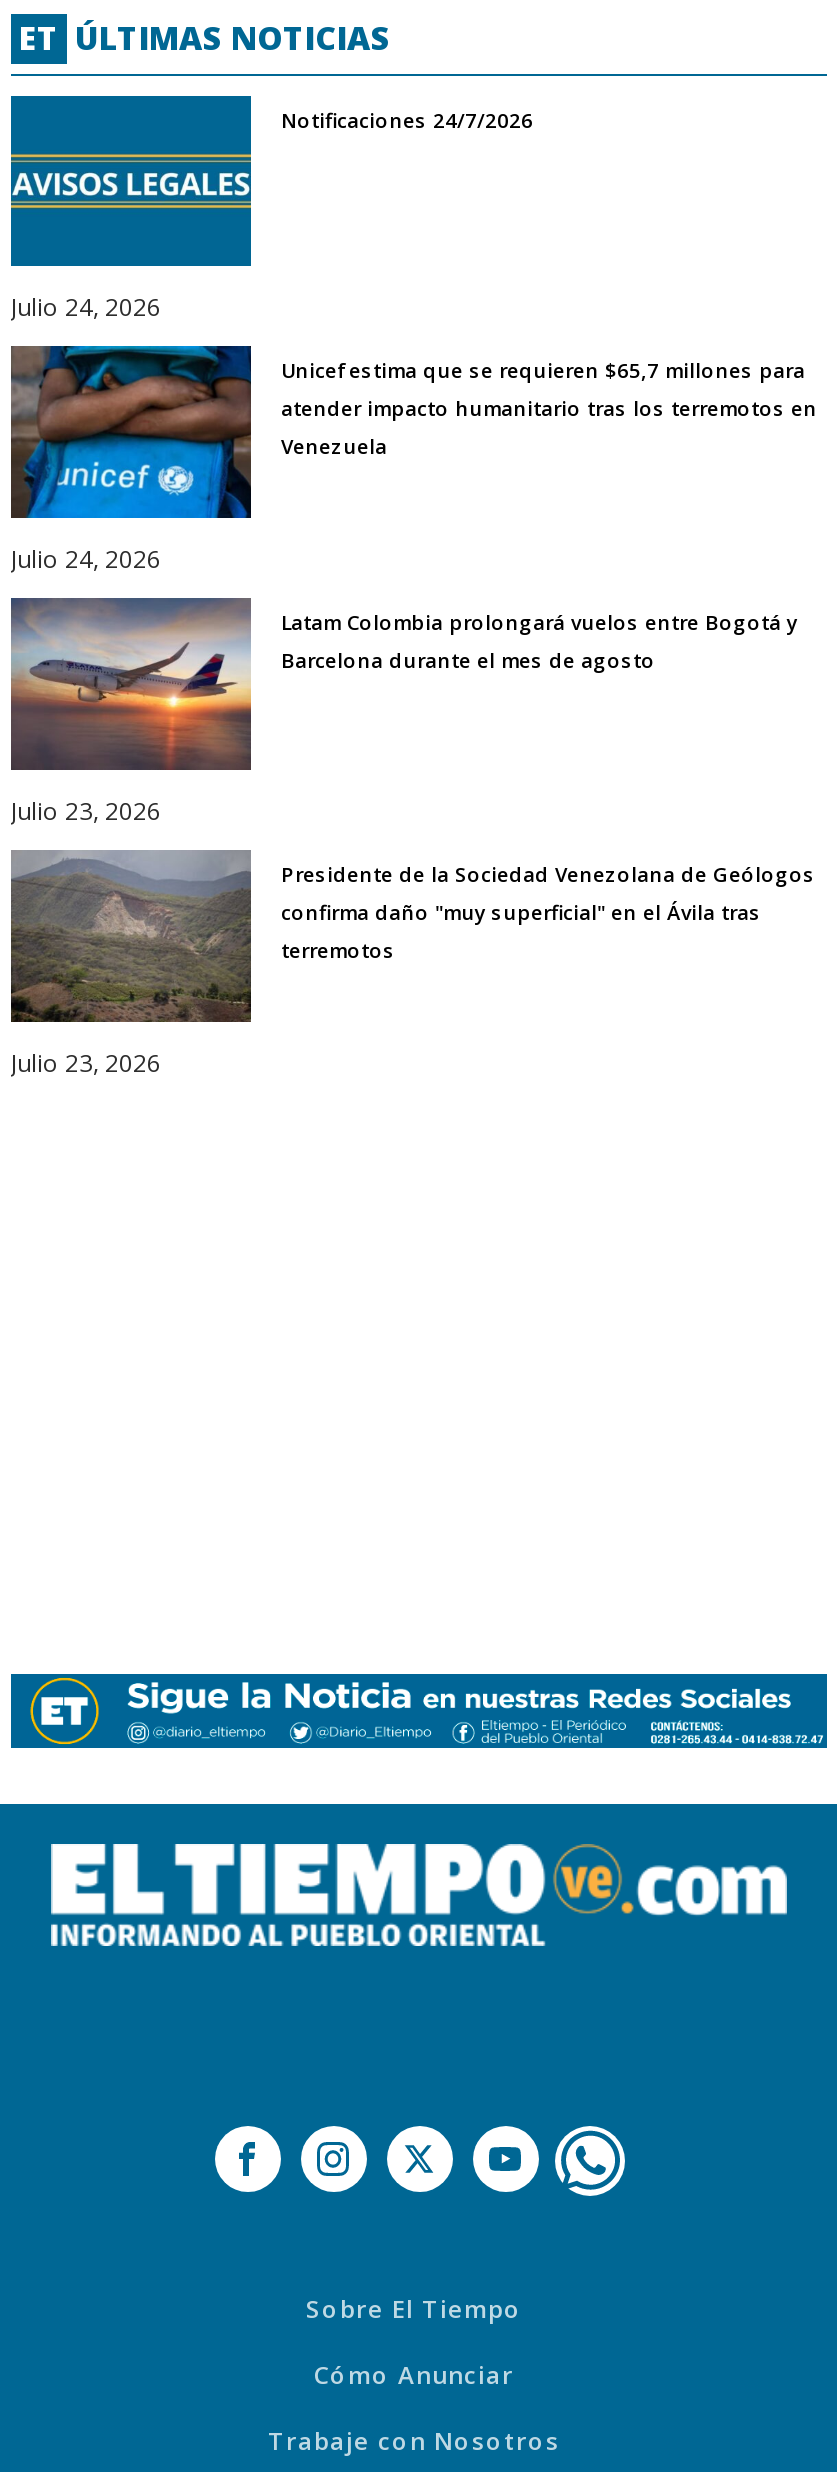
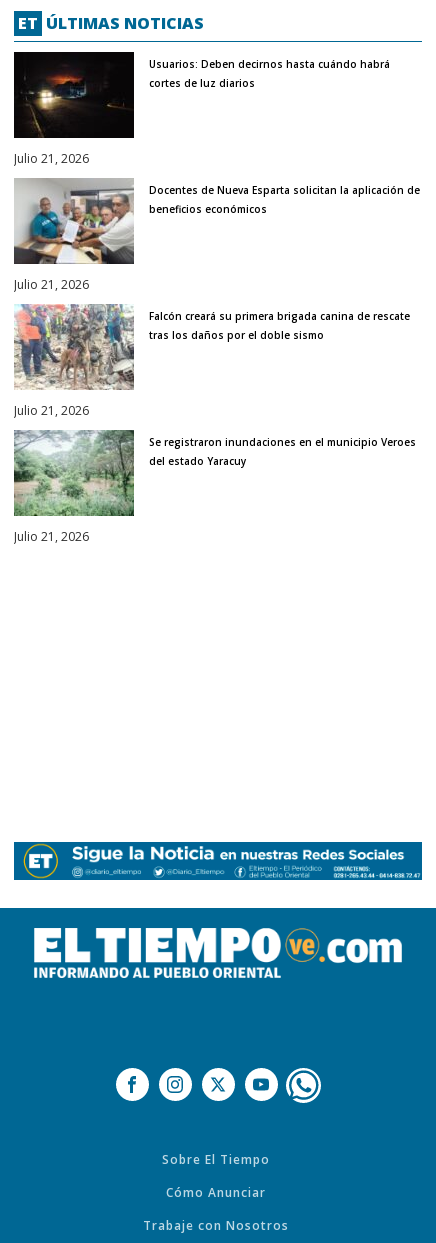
[9,94,253,325] [image] | Julio 24, 2026 -> [13,51,135,167] [image] | Julio 21, 2026
[281,105,533,133] Notificaciones 24/7/2026 -> [149,57,390,90] Usuarios: Deben decirnos hasta cuándo habrá | cortes de luz diarios
[9,344,253,576] [image] | Julio 24, 2026 -> [14,178,134,293] [image] | Julio 21, 2026
[281,357,817,461] Unicef estima que se requieren $65,7 millones para | atender impacto humanitario tras los terremotos en | Venezuela -> [149,183,420,216] Docentes de Nueva Esparta solicitan la aplicación de | beneficios económicos
[9,596,253,828] [image] | Julio 23, 2026 -> [14,304,135,419] [image] | Julio 21, 2026
[281,608,797,674] Latam Colombia prolongará vuelos entre Bogotá y | Barcelona durante el mes de agosto -> [149,309,410,342] Falcón creará su primera brigada canina de rescate | tras los daños por el doble sismo
[9,850,251,1079] [image] | Julio 23, 2026 -> [13,430,135,545] [image] | Julio 21, 2026
[281,860,815,964] Presidente de la Sociedad Venezolana de Geólogos | confirma daño "muy superficial" en el Ávila tras | terremotos -> [149,435,416,468] Se registraron inundaciones en el municipio Veroes | del estado Yaracuy

